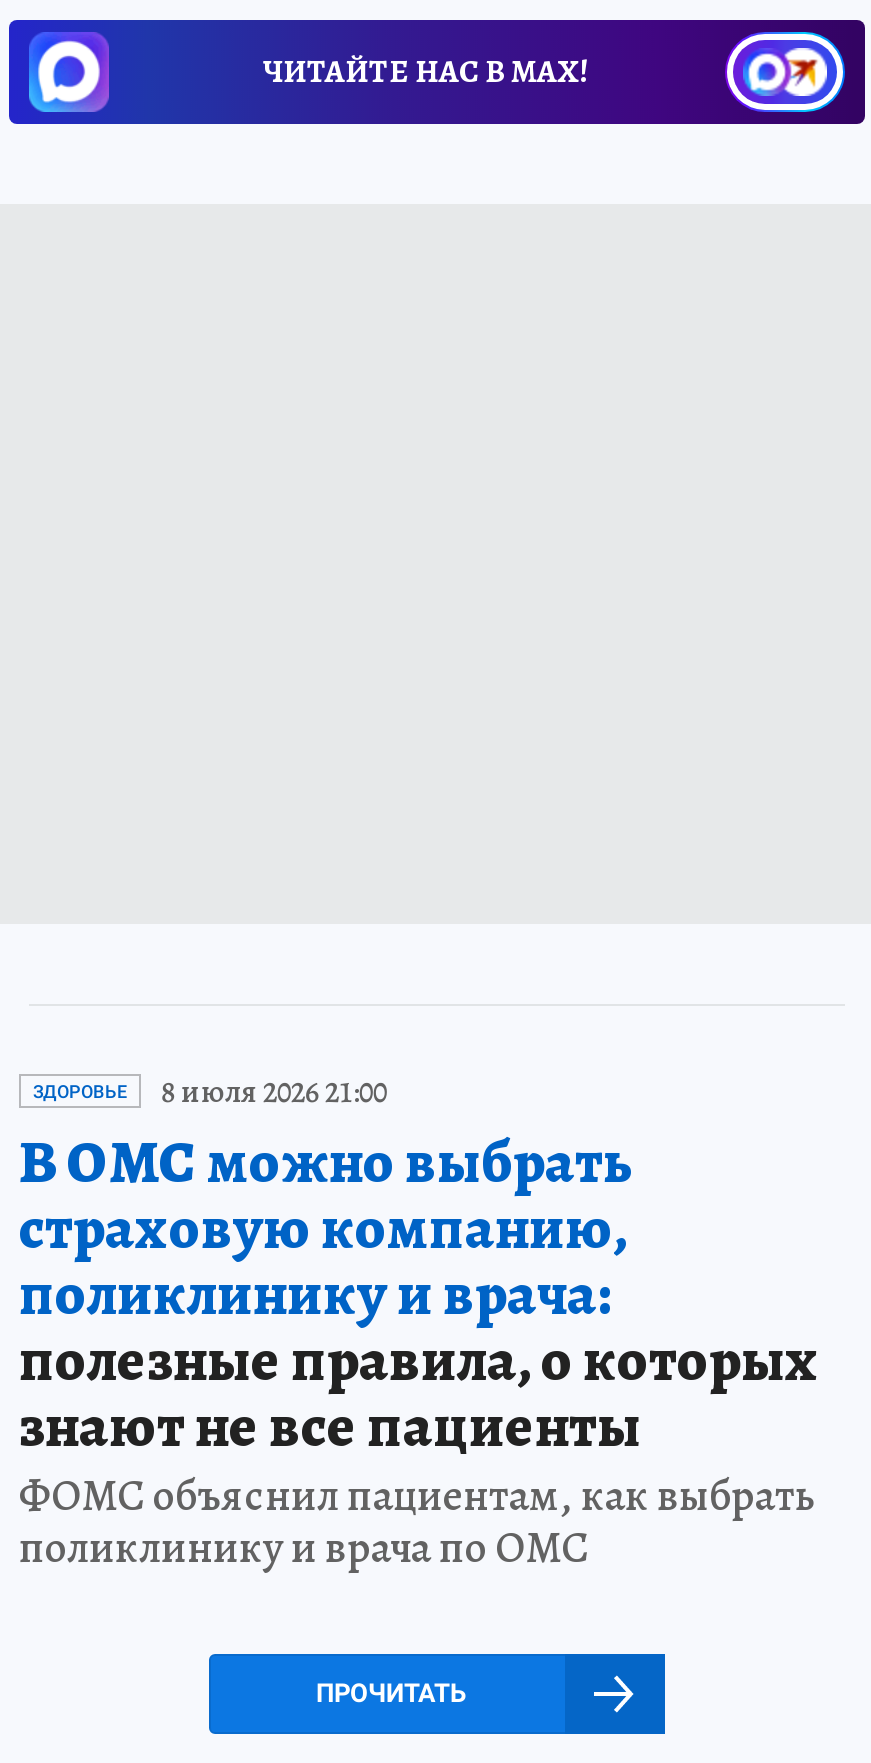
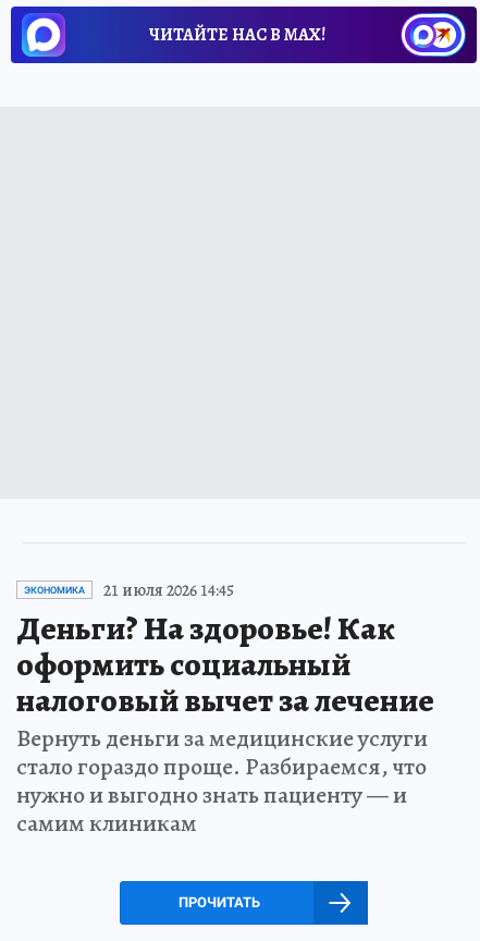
[19,1069,819,1577] ЗДОРОВЬЕ | 8 июля 2026 21:00 | В ОМС можно выбрать | страховую компанию, | поликлинику и врача: | полезные правила, о которых | знают не все пациенты | ФОМС объяснил пациентам, как выбрать | поликлинику и врача по ОМС -> [16,578,434,839] ЭКОНОМИКА | 21 июля 2026 14:45 | Деньги? На здоровье! Как | оформить социальный | налоговый вычет за лечение | Вернуть деньги за медицинские услуги | стало гораздо проще. Разбираемся, что | нужно и выгодно знать пациенту — и | самим клиникам

